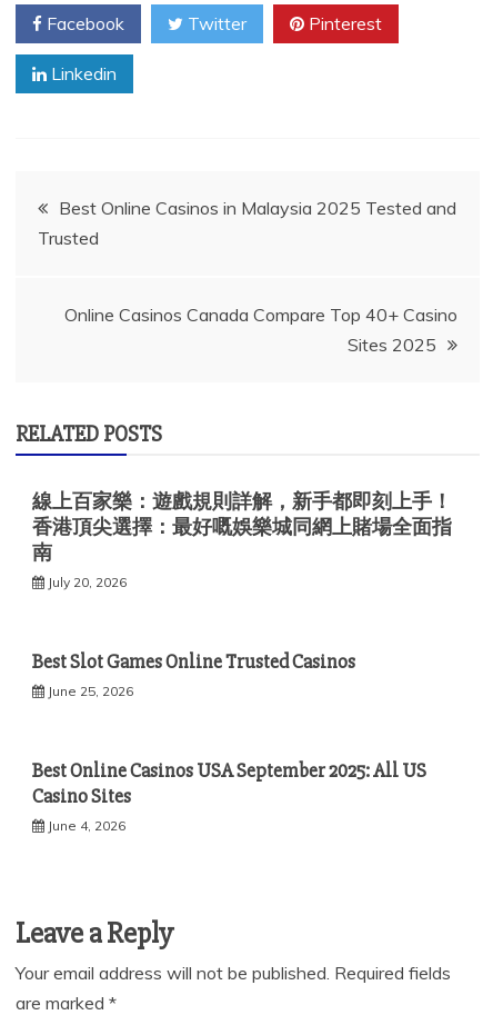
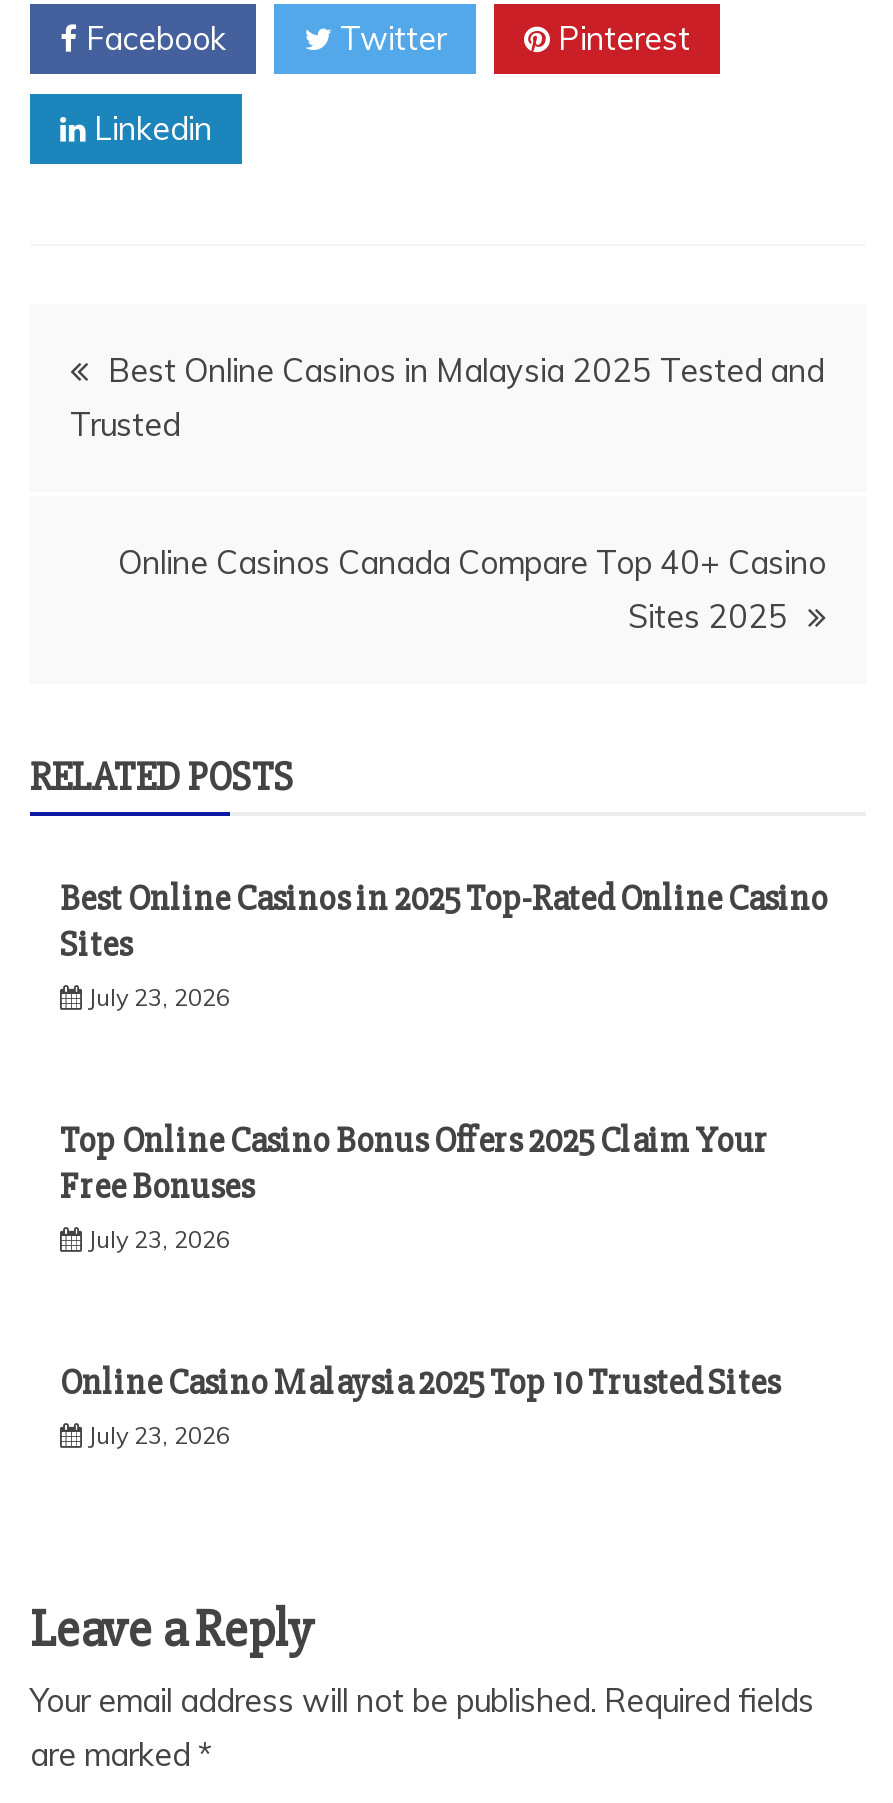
[32,489,452,590] 線上百家樂：遊戲規則詳解，新手都即刻上手！ | 香港頂尖選擇：最好嘅娛樂城同網上賭場全面指 | 南 | July 20, 2026 -> [60,876,828,1012] Best Online Casinos in 2025 Top-Rated Online Casino | Sites | July 23, 2026
[32,649,355,699] Best Slot Games Online Trusted Casinos | June 25, 2026 -> [60,1118,768,1254] Top Online Casino Bonus Offers 2025 Claim Your | Free Bonuses | July 23, 2026
[32,758,426,834] Best Online Casinos USA September 2025: All US | Casino Sites | June 4, 2026 -> [60,1360,780,1450] Online Casino Malaysia 2025 Top 10 Trusted Sites | July 23, 2026

